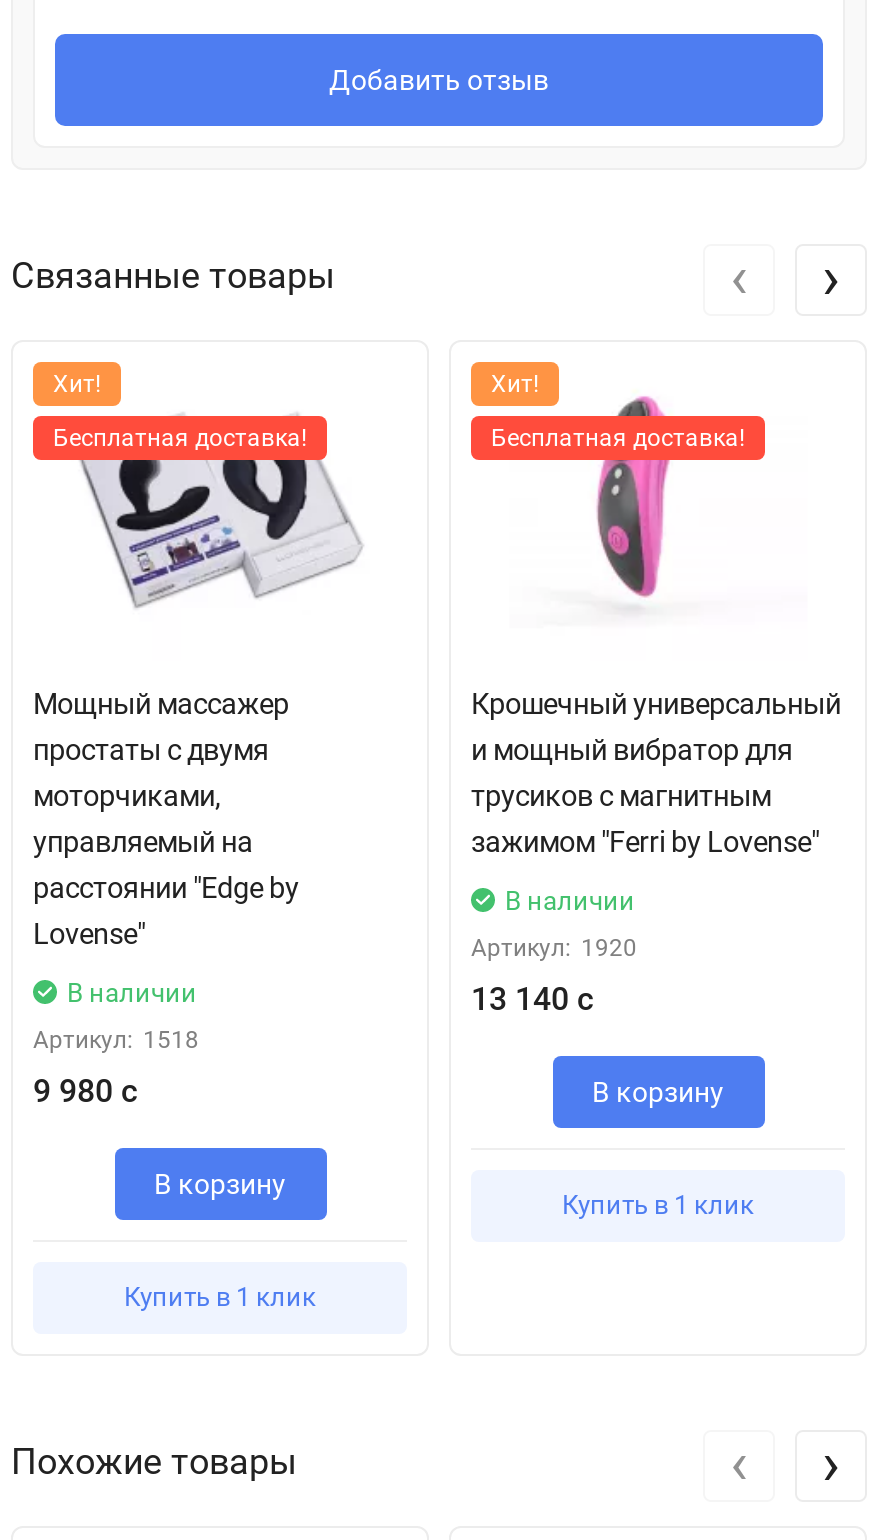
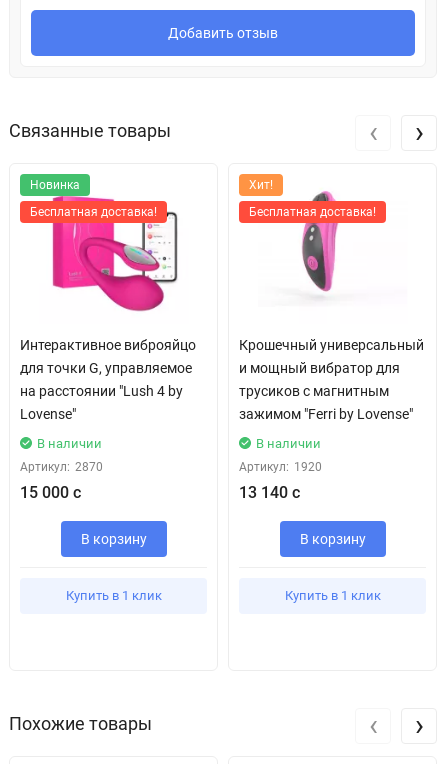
[53,370,101,398] Хит! -> [30,178,80,192] Новинка
[33,438,363,905] [image] | Мощный массажер | простаты с двумя | моторчиками, | управляемый на | расстоянии "Edge by -> [20,211,196,400] [image] | Интерактивное виброяйцо | для точки G, управляемое | на расстоянии "Lush 4 by
moved [33,917,197,1007] -> [20,406,102,451]: Lovense" | В наличии
[33,1025,199,1053] Артикул: 1518 -> [20,460,103,474] Артикул: 2870
[33,1071,137,1109] 9 980 с -> [20,483,81,502] 15 000 с
moved [124,1167,316,1311] -> [65,531,161,603]: В корзину | Купить в 1 клик

